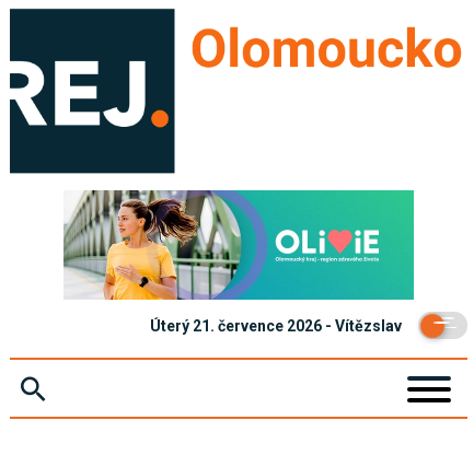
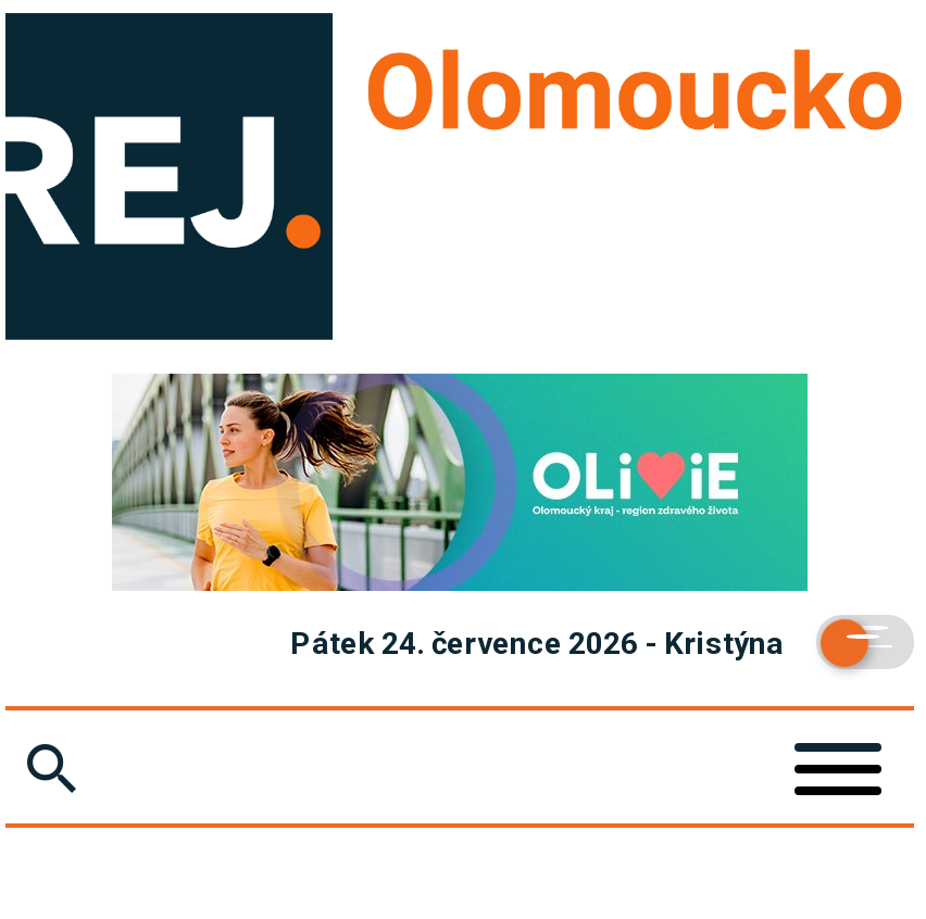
[150,317,402,335] Úterý 21. července 2026 - Vítězslav -> [290,626,784,661] Pátek 24. července 2026 - Kristýna

